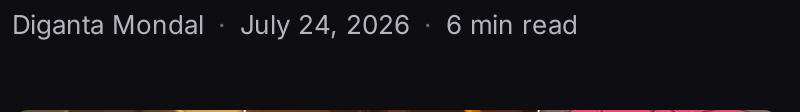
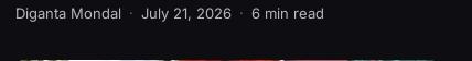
[12,8,578,40] Diganta Mondal July 24, 2026 6 min read -> [15,4,324,22] Diganta Mondal July 21, 2026 6 min read

